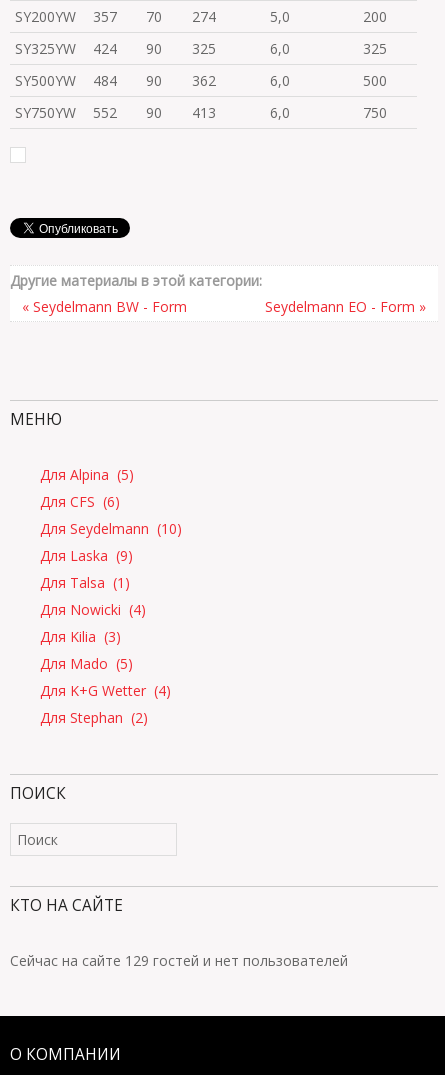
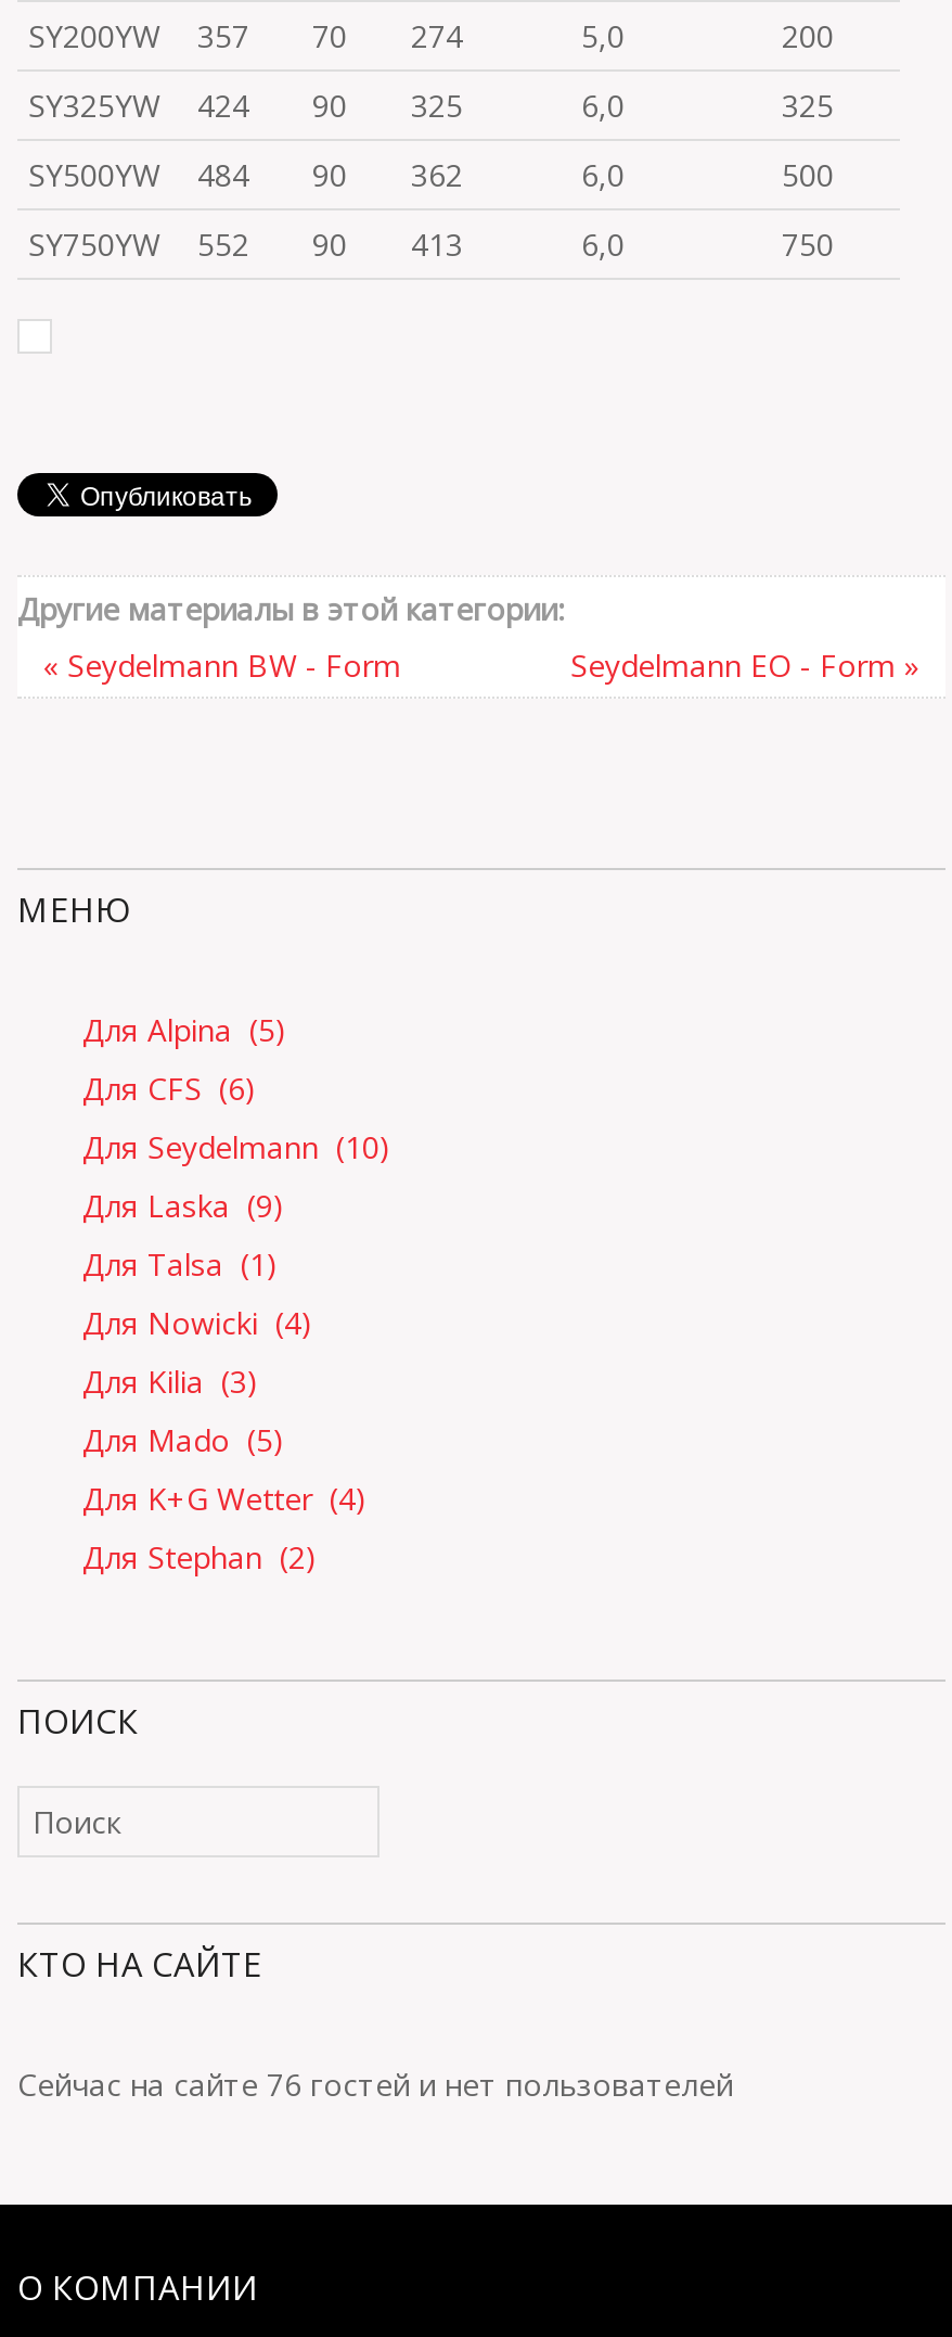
[10,951,348,970] Сейчас на сайте 129 гостей и нет пользователей -> [17,2064,733,2105] Сейчас на сайте 76 гостей и нет пользователей

